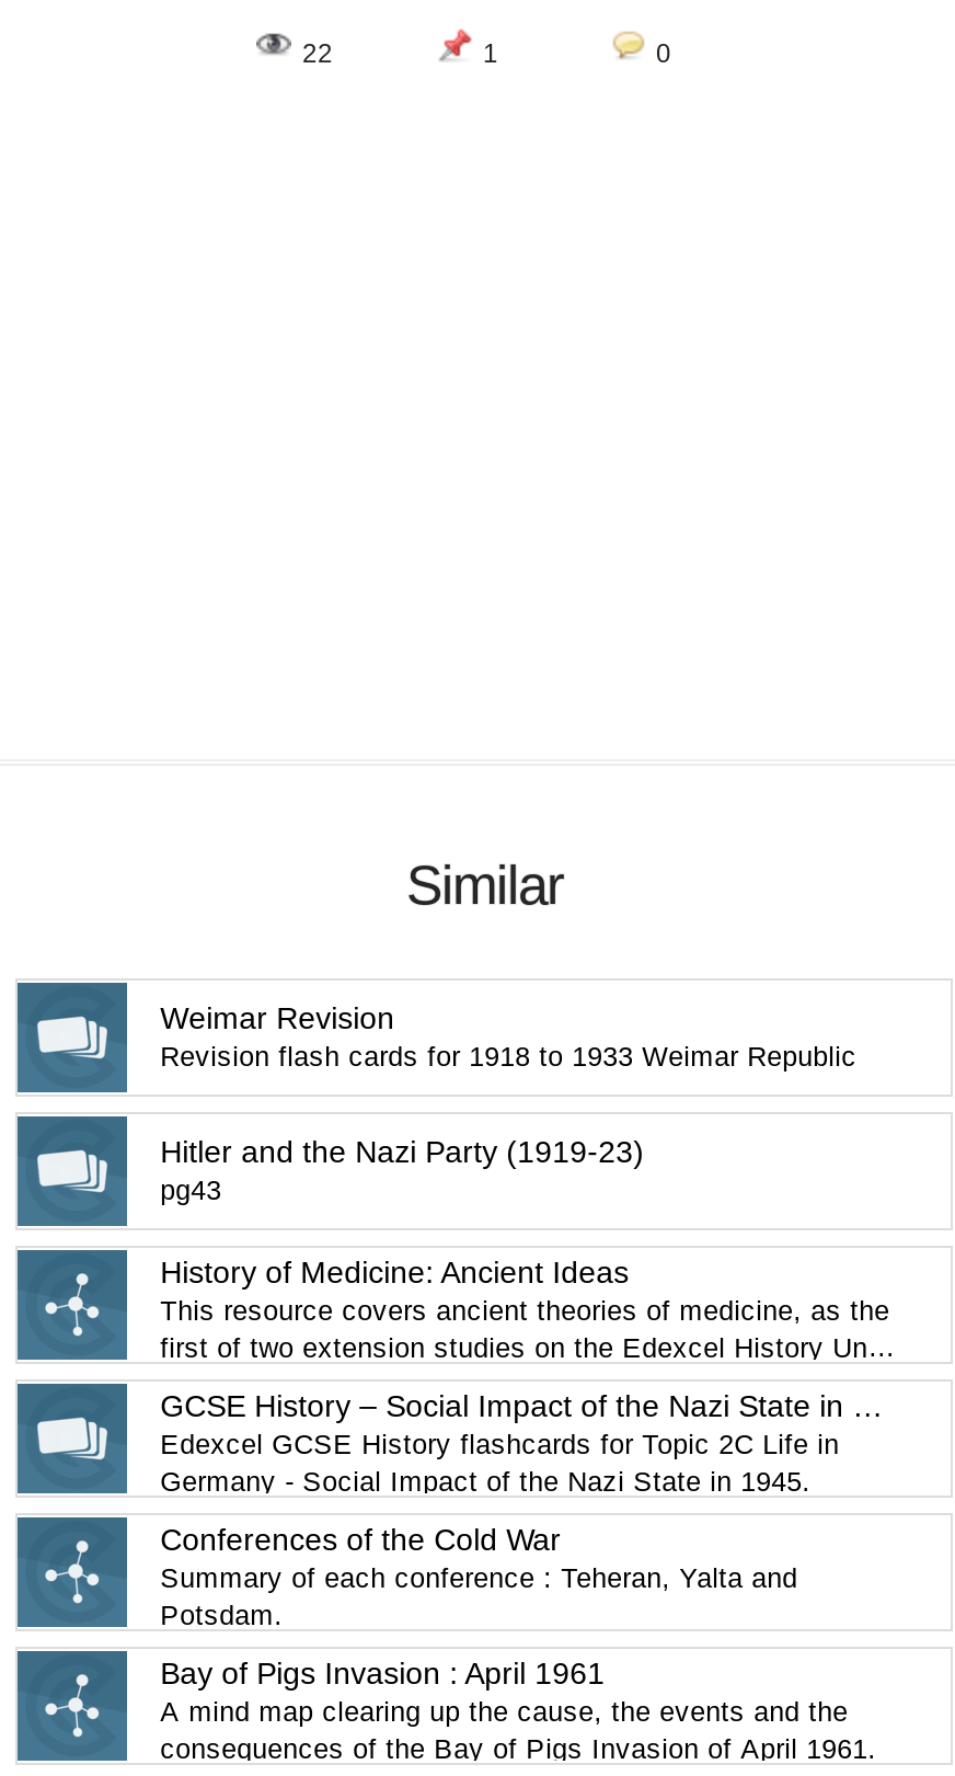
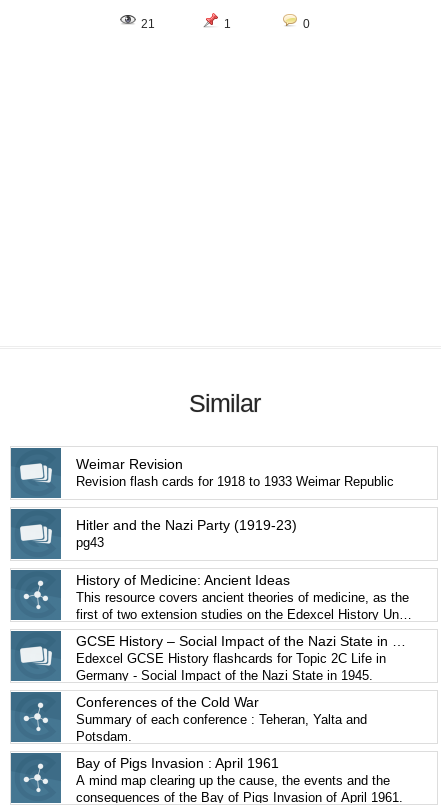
[302,39,333,69] 22 -> [141,17,155,31] 21

